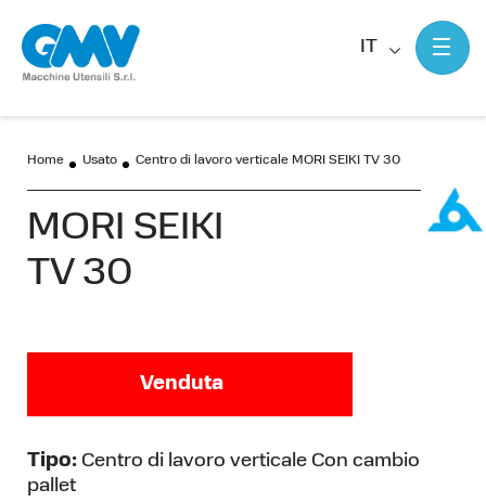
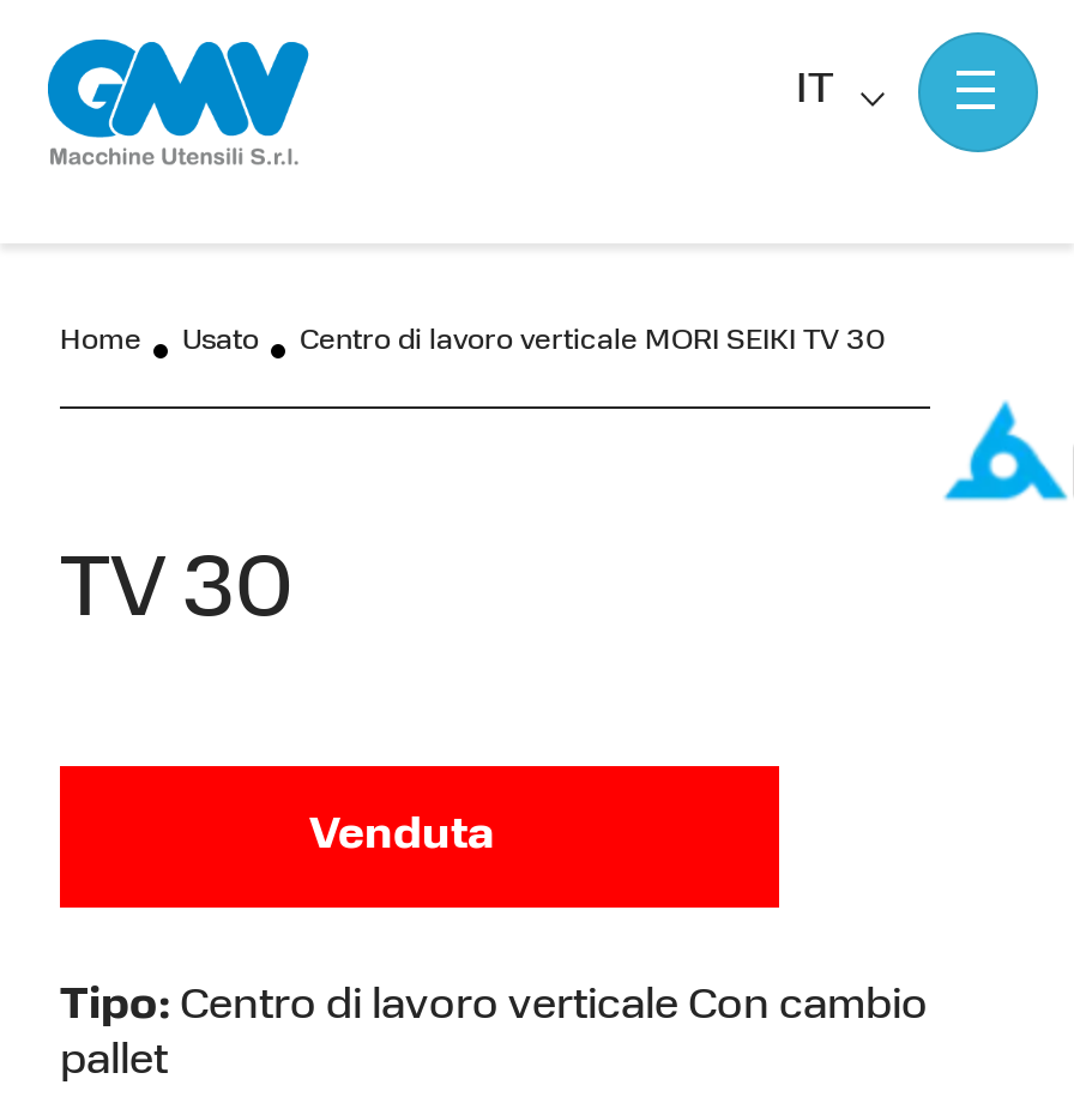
[27,210,223,248] MORI SEIKI -> none

